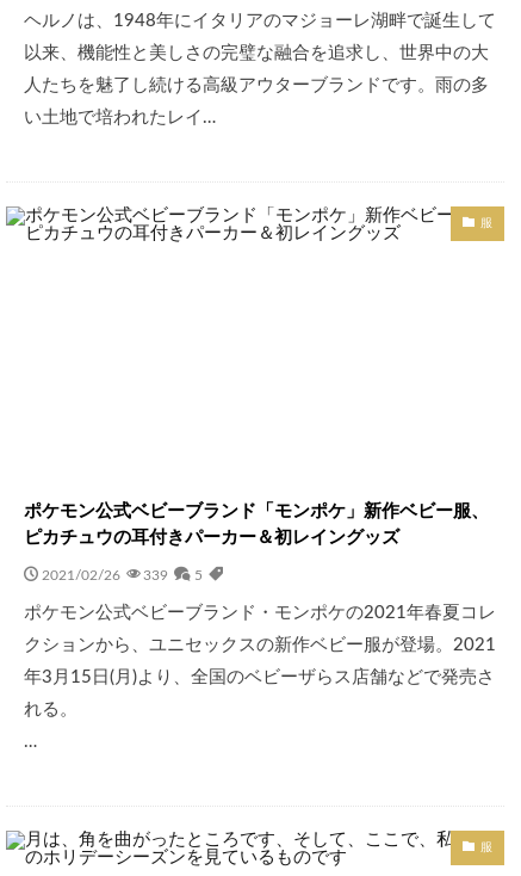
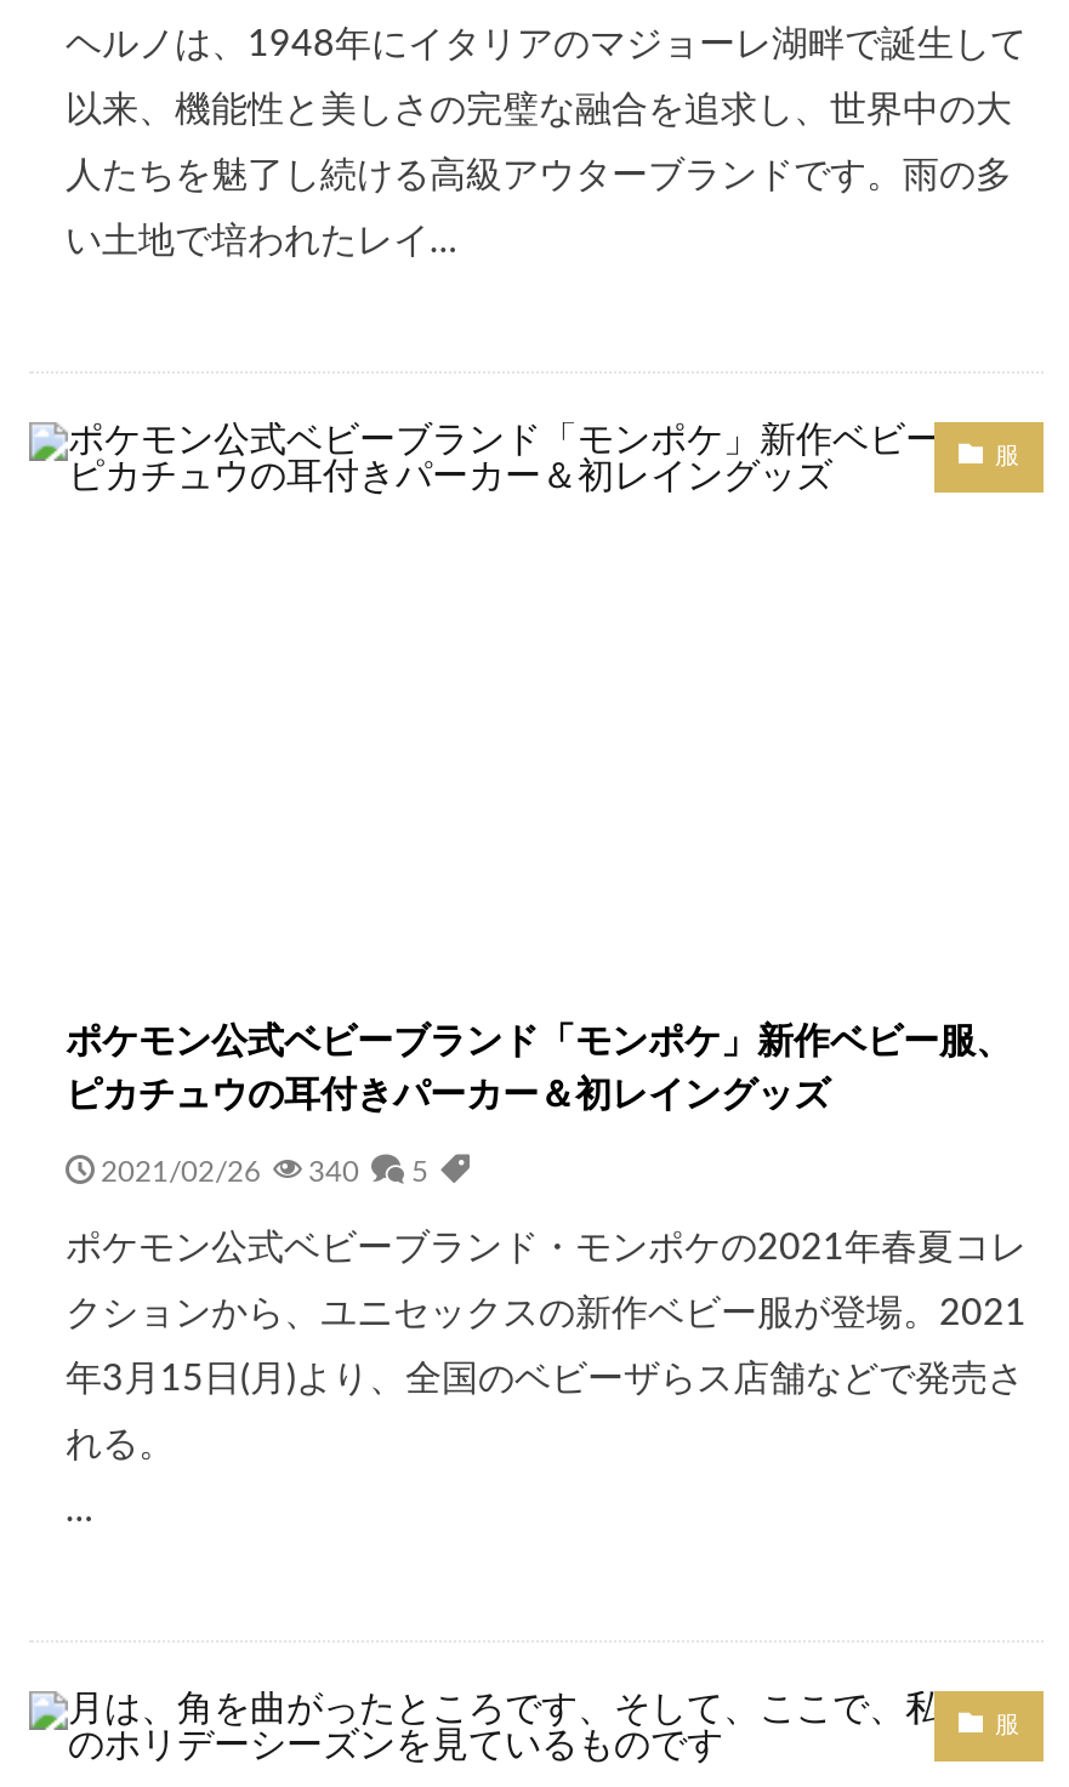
[41,567,202,581] 2021/02/26 339 5 -> [101,1154,428,1184] 2021/02/26 340 5

